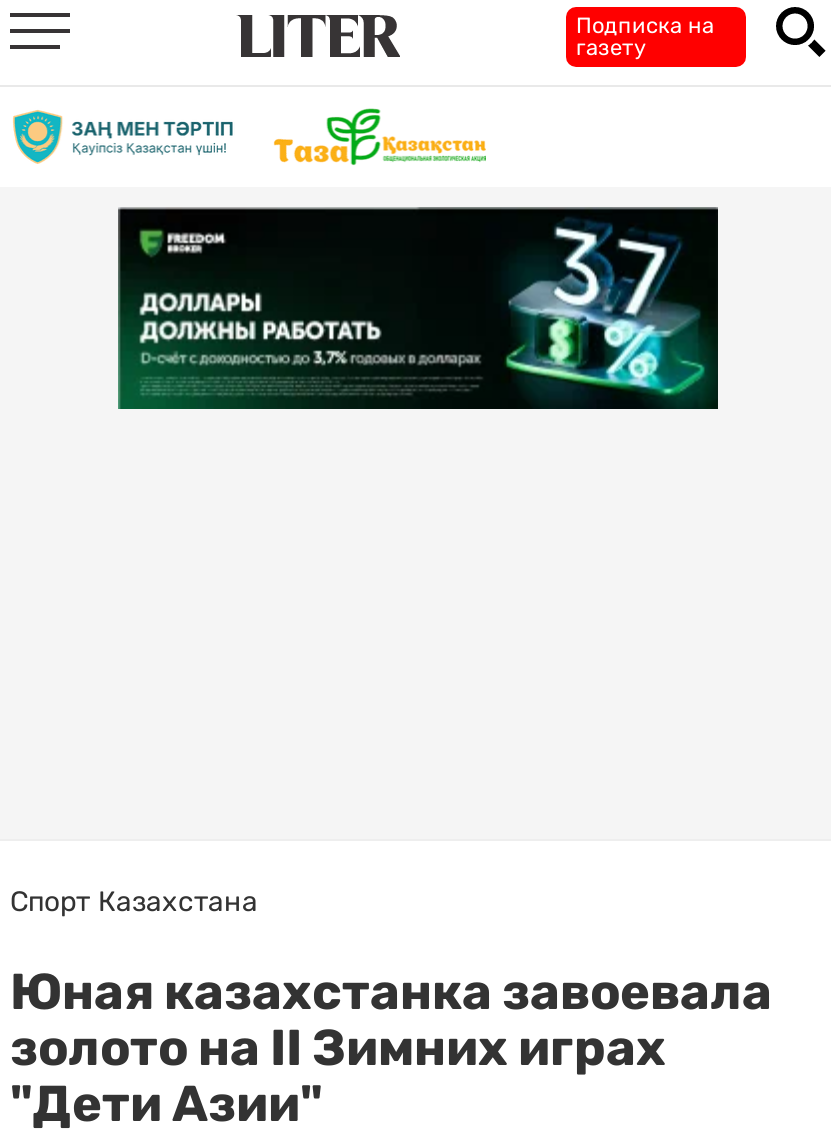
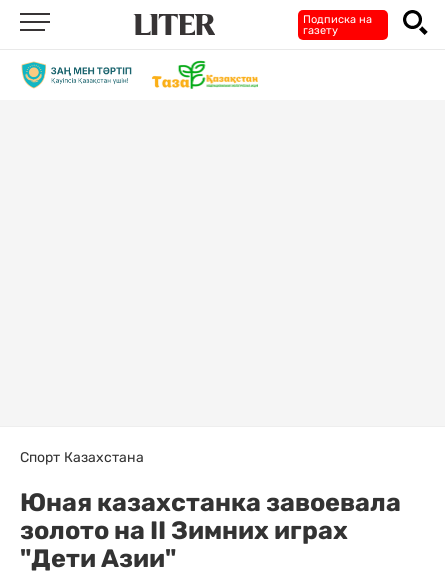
[116,205,720,411] [image] -> none

